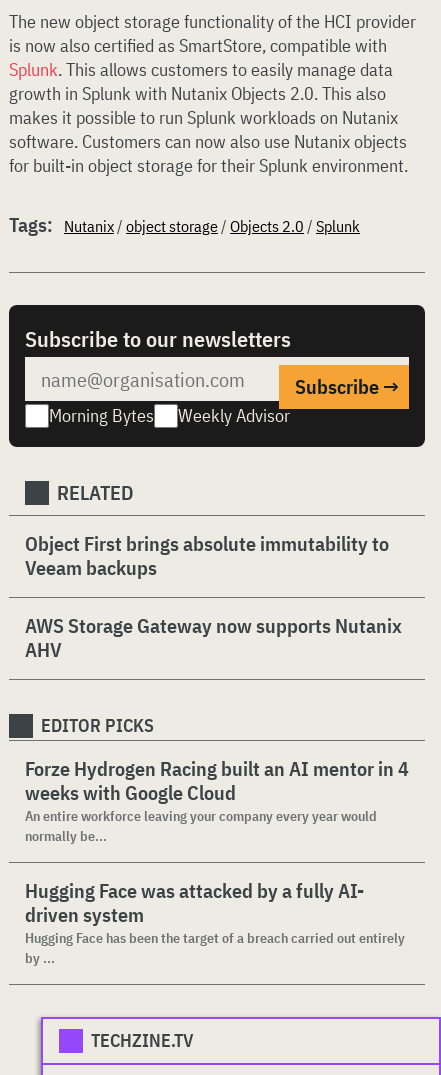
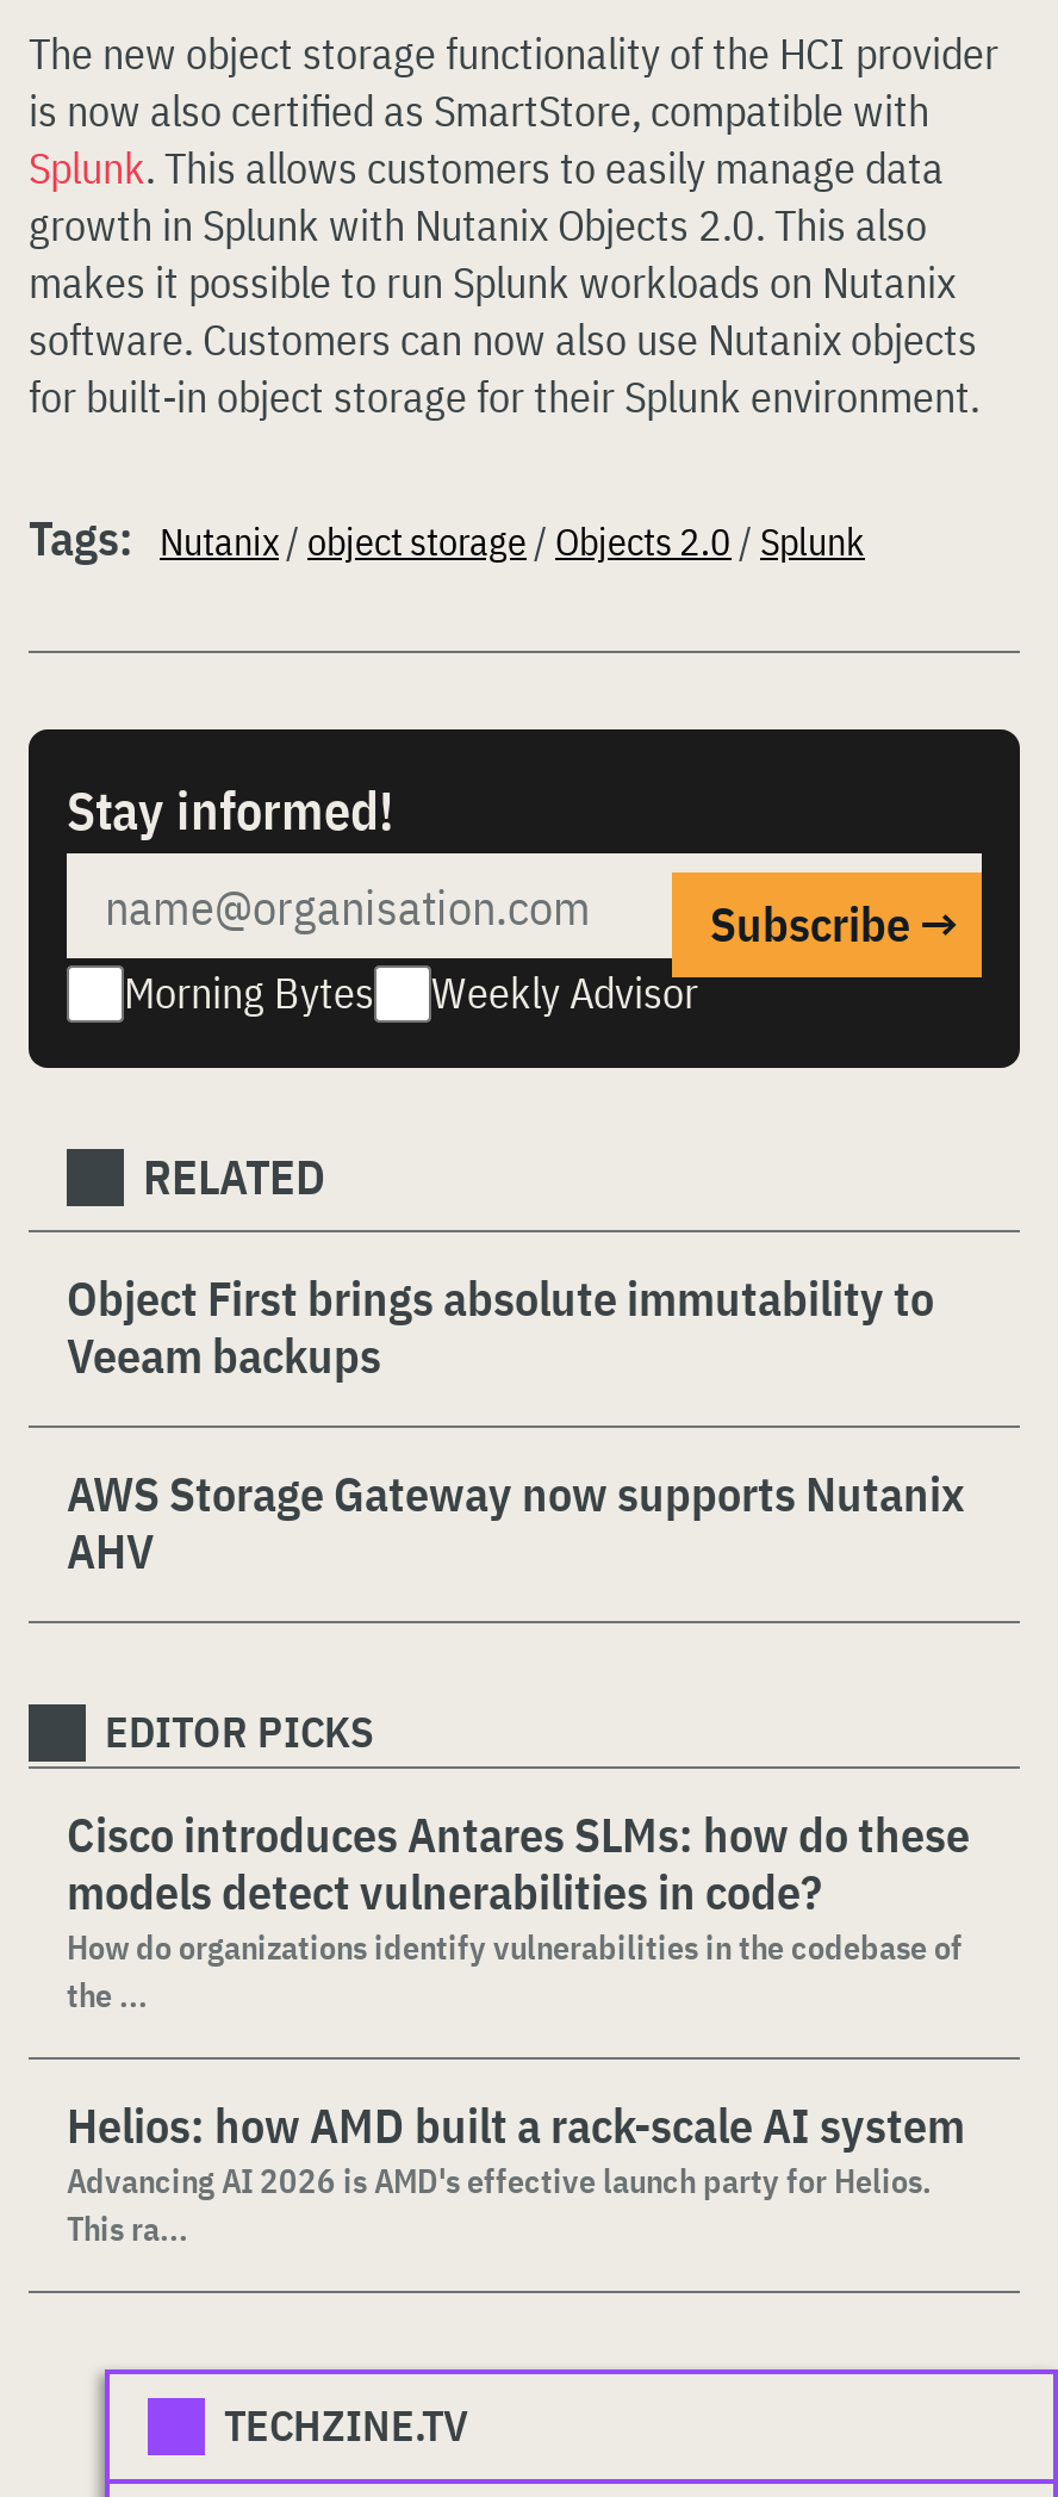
[25,324,291,353] Subscribe to our newsletters -> [67,775,393,844] Stay informed!
[25,755,409,845] Forze Hydrogen Racing built an AI mentor in 4 | weeks with Google Cloud | An entire workforce leaving your company every year would | normally be... -> [67,1802,970,2017] Cisco introduces Antares SLMs: how do these | models detect vulnerabilities in code? | How do organizations identify vulnerabilities in the codebase of | the ...
[25,877,405,967] Hugging Face was attacked by a fully AI- | driven system | Hugging Face has been the target of a breach carried out entirely | by ... -> [67,2093,965,2250] Helios: how AMD built a rack-scale AI system | Advancing AI 2026 is AMD's effective launch party for Helios. | This ra...

